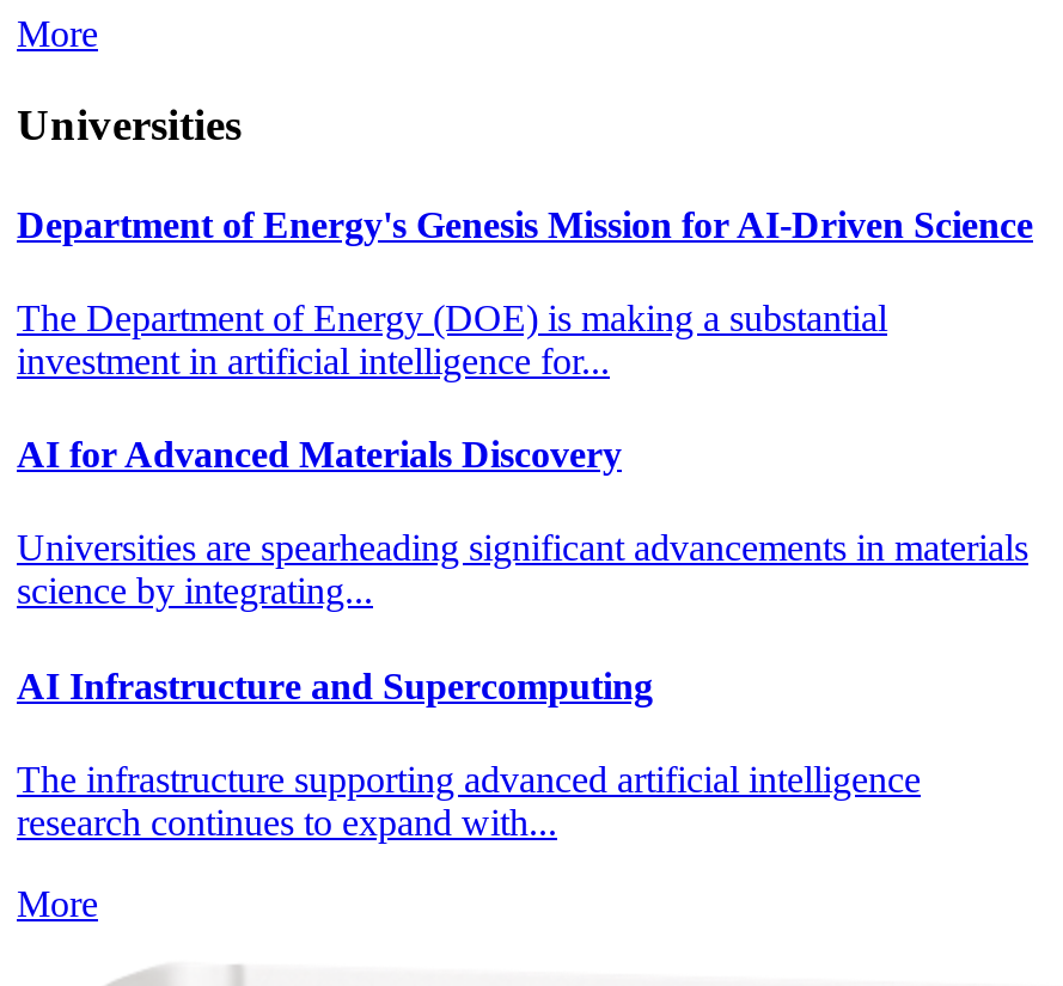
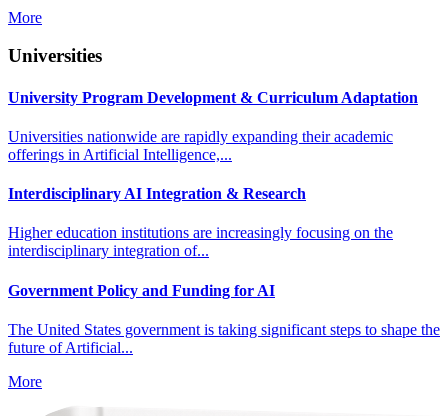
[17,203,1033,244] Department of Energy's Genesis Mission for AI-Driven Science -> [8,88,418,105] University Program Development & Curriculum Adaptation
[17,297,887,381] The Department of Energy (DOE) is making a substantial | investment in artificial intelligence for... -> [8,128,393,163] Universities nationwide are rapidly expanding their academic | offerings in Artificial Intelligence,...
[17,434,622,475] AI for Advanced Materials Discovery -> [8,185,306,202] Interdisciplinary AI Integration & Research
[17,528,1028,611] Universities are spearheading significant advancements in materials | science by integrating... -> [8,224,393,259] Higher education institutions are increasingly focusing on the | interdisciplinary integration of...
[17,665,653,705] AI Infrastructure and Supercomputing -> [8,282,275,299] Government Policy and Funding for AI
[17,759,921,842] The infrastructure supporting advanced artificial intelligence | research continues to expand with... -> [8,321,440,356] The United States government is taking significant steps to shape the | future of Artificial...

